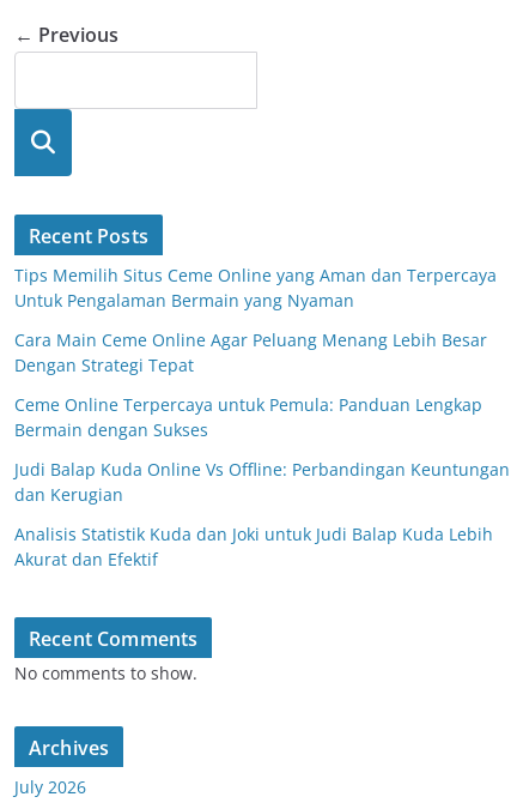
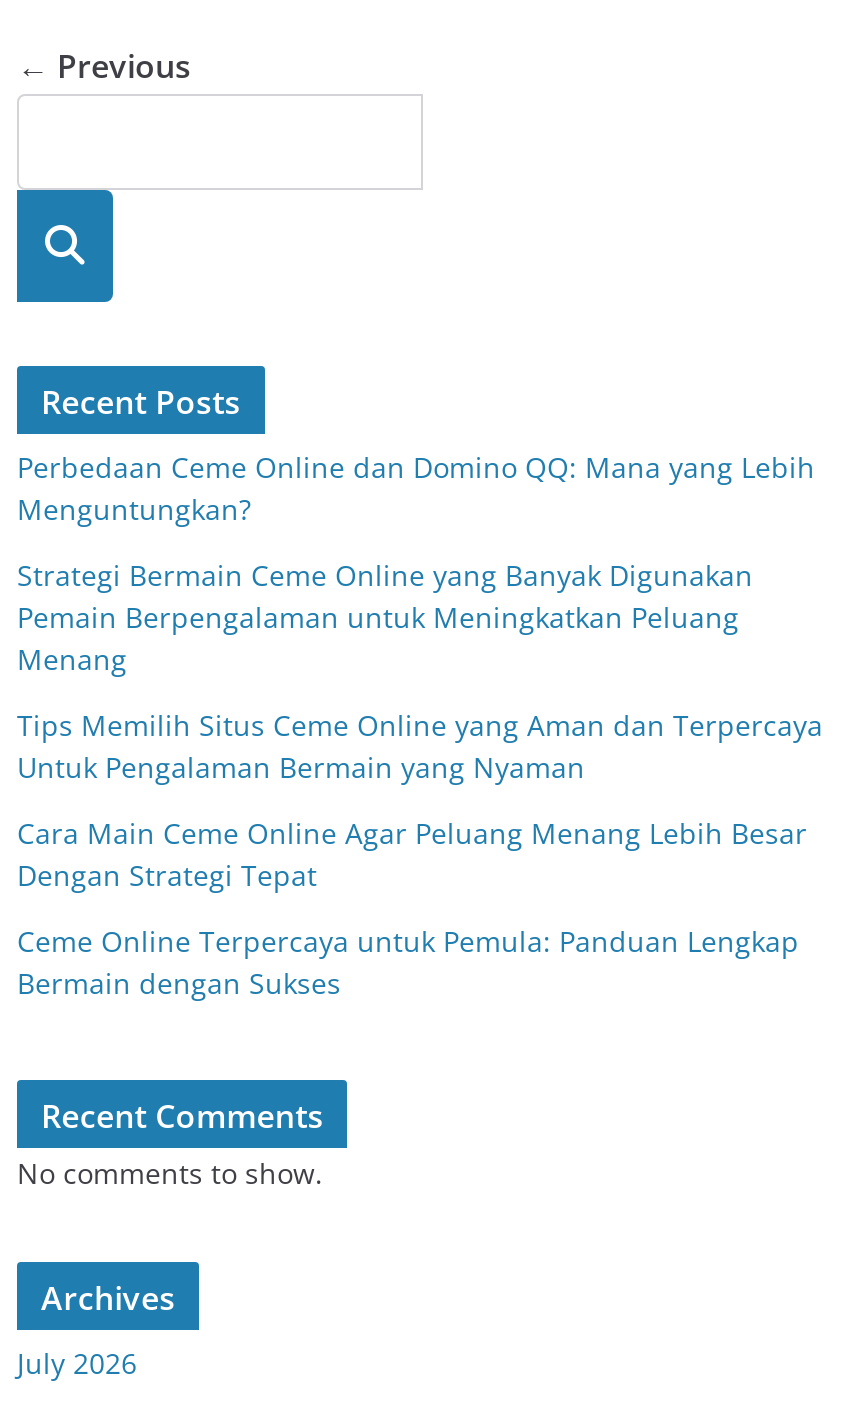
none -> [17,448,815,678] Perbedaan Ceme Online dan Domino QQ: Mana yang Lebih | Menguntungkan? | Strategi Bermain Ceme Online yang Banyak Digunakan | Pemain Berpengalaman untuk Meningkatkan Peluang | Menang
moved [14,264,497,441] -> [17,706,823,1002]: Tips Memilih Situs Ceme Online yang Aman dan Terpercaya | Untuk Pengalaman Bermain yang Nyaman | Cara Main Ceme Online Agar Peluang Menang Lebih Besar | Dengan Strategi Tepat | Ceme Online Terpercaya untuk Pemula: Panduan Lengkap | Bermain dengan Sukses
[14,458,510,570] Judi Balap Kuda Online Vs Offline: Perbandingan Keuntungan | dan Kerugian | Analisis Statistik Kuda dan Joki untuk Judi Balap Kuda Lebih | Akurat dan Efektif -> none

